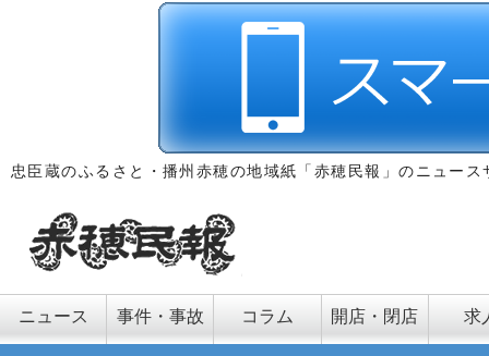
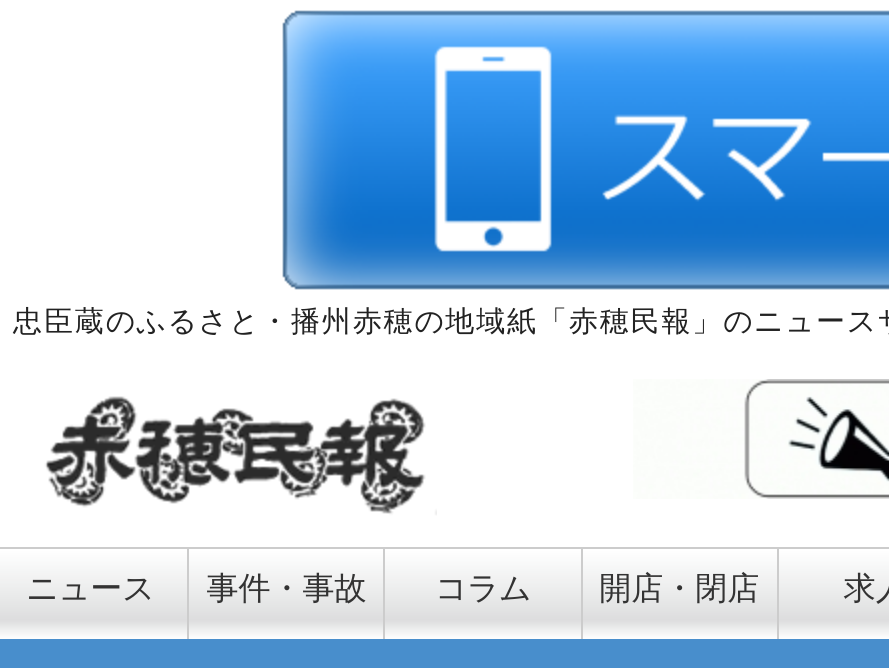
none -> [743,379,883,499] [image]

